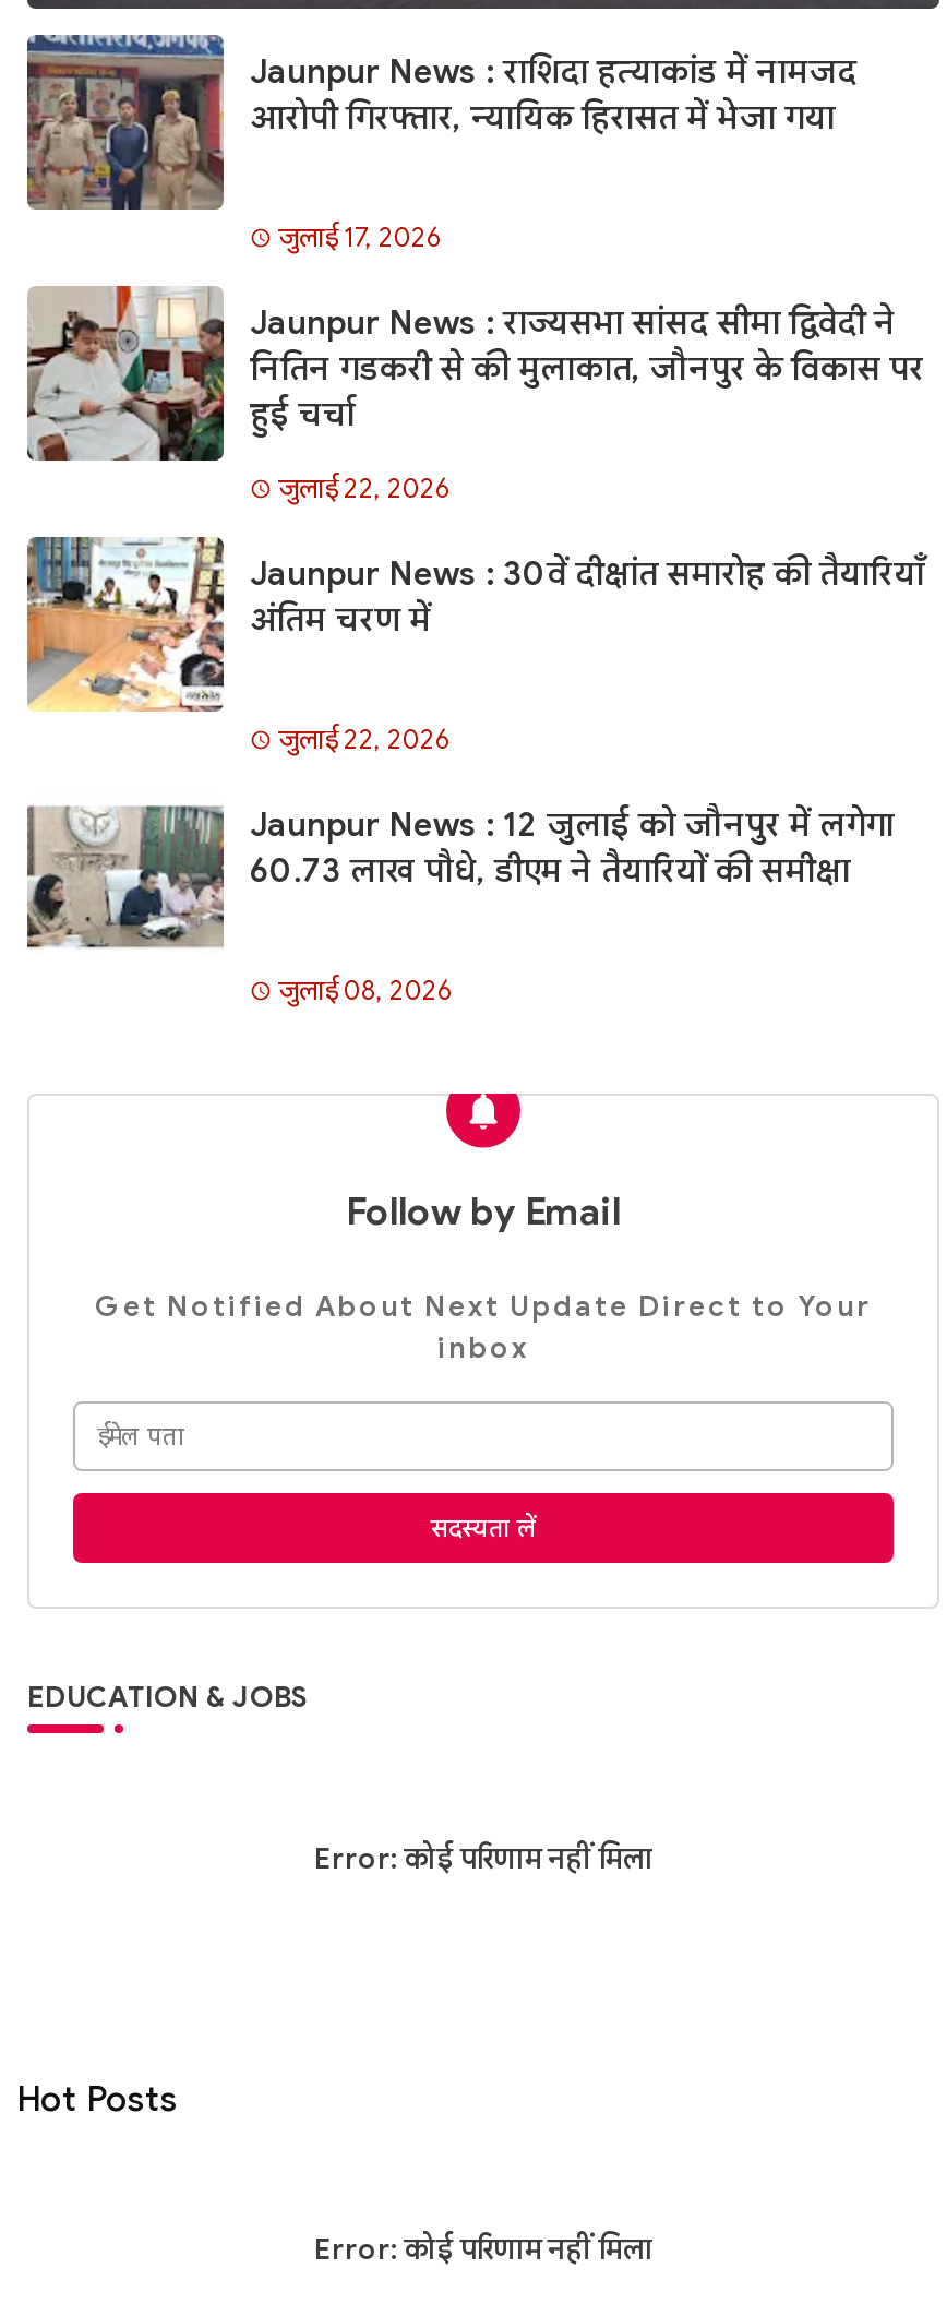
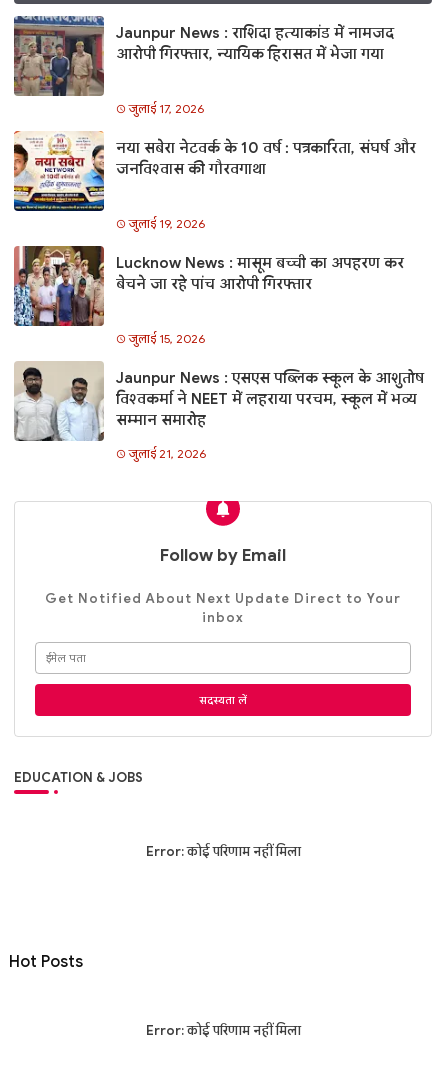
[27,284,924,463] [image] | Jaunpur News : राज्यसभा सांसद सीमा द्विवेदी ने | नितिन गडकरी से की मुलाकात, जौनपुर के विकास पर | हुई चर्चा -> [14,131,416,212] [image] | नया सबेरा नेटवर्क के 10 वर्ष : पत्रकारिता, संघर्ष और | जनविश्वास की गौरवगाथा
[278,472,451,505] जुलाई 22, 2026 -> [129,216,205,231] जुलाई 19, 2026
[25,535,924,712] [image] | Jaunpur News : 30वें दीक्षांत समारोह की तैयारियाँ | अंतिम चरण में -> [13,245,404,327] [image] | Lucknow News : मासूम बच्ची का अपहरण कर | बेचने जा रहे पांच आरोपी गिरफ्तार
[278,723,451,756] जुलाई 22, 2026 -> [129,331,205,346] जुलाई 15, 2026
[27,790,894,963] [image] | Jaunpur News : 12 जुलाई को जौनपुर में लगेगा | 60.73 लाख पौधे, डीएम ने तैयारियों की समीक्षा -> [14,361,424,442] [image] | Jaunpur News : एसएस पब्लिक स्कूल के आशुतोष | विश्वकर्मा ने NEET में लहराया परचम, स्कूल में भव्य | सम्मान समारोह
[278,974,453,1007] जुलाई 08, 2026 -> [129,446,206,461] जुलाई 21, 2026

